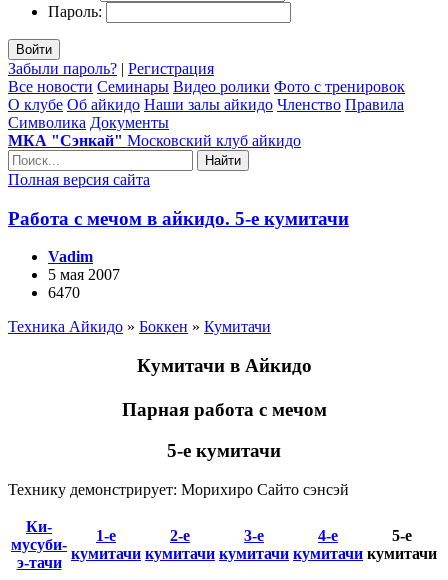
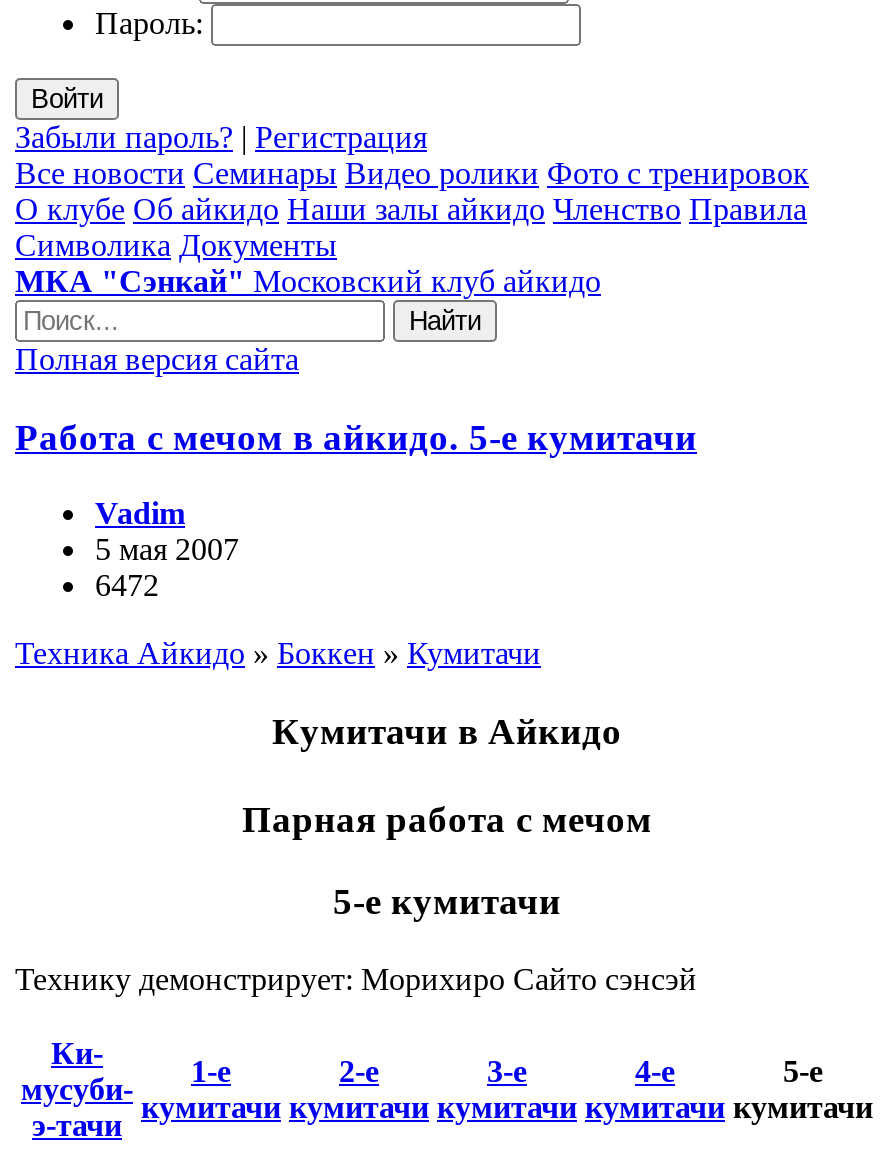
[48,284,80,301] 6470 -> [95,569,159,603] 6472

